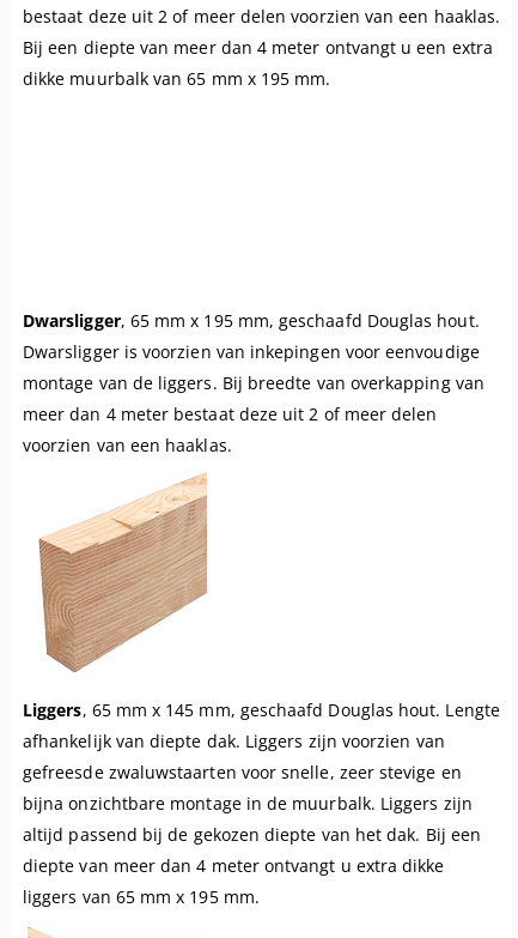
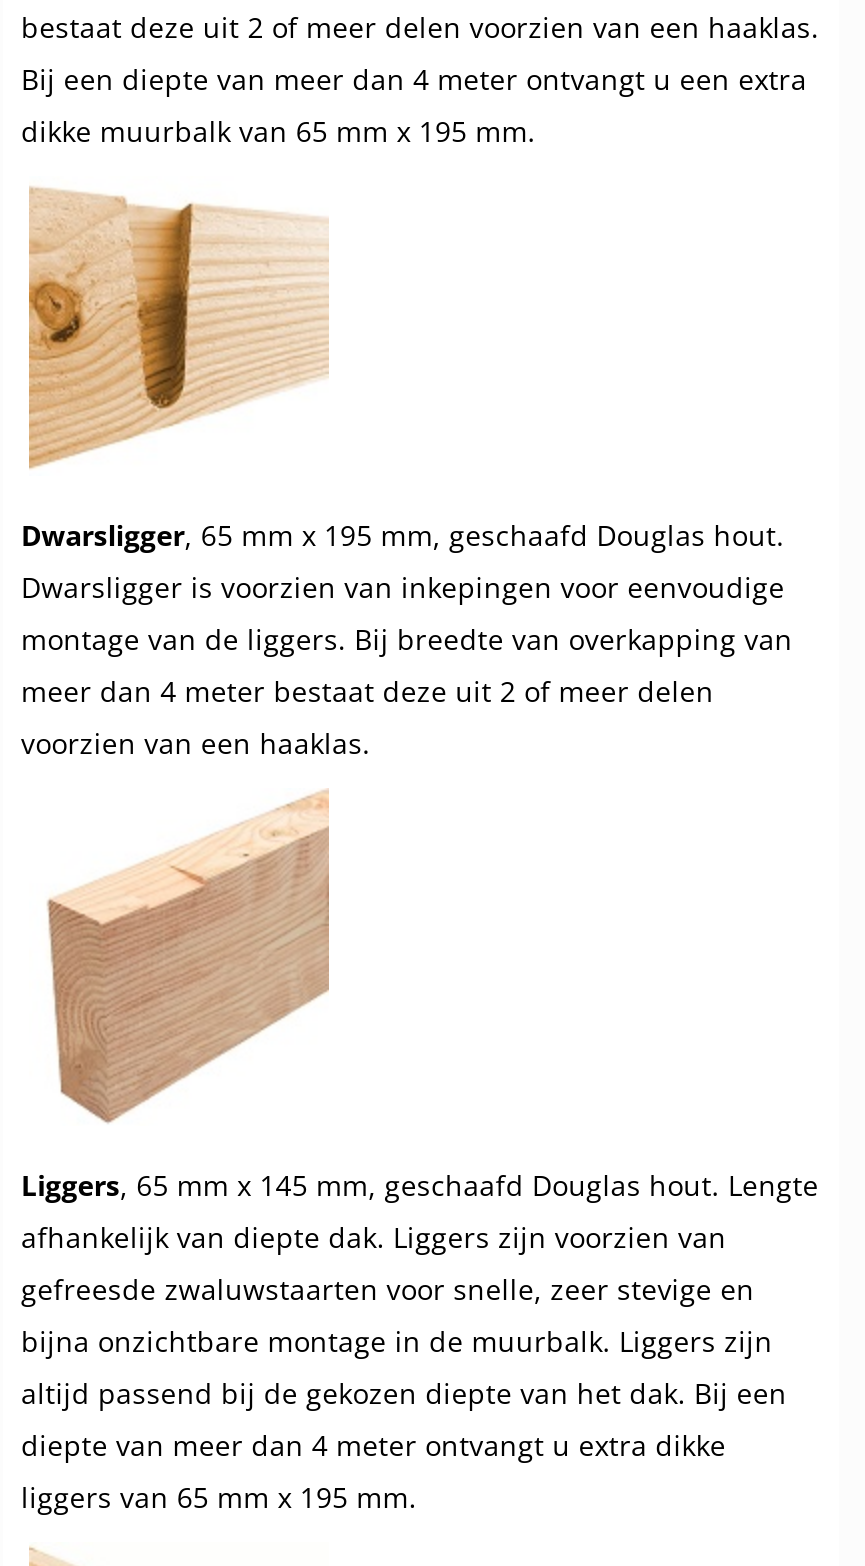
none -> [27,184,331,470] [image]

